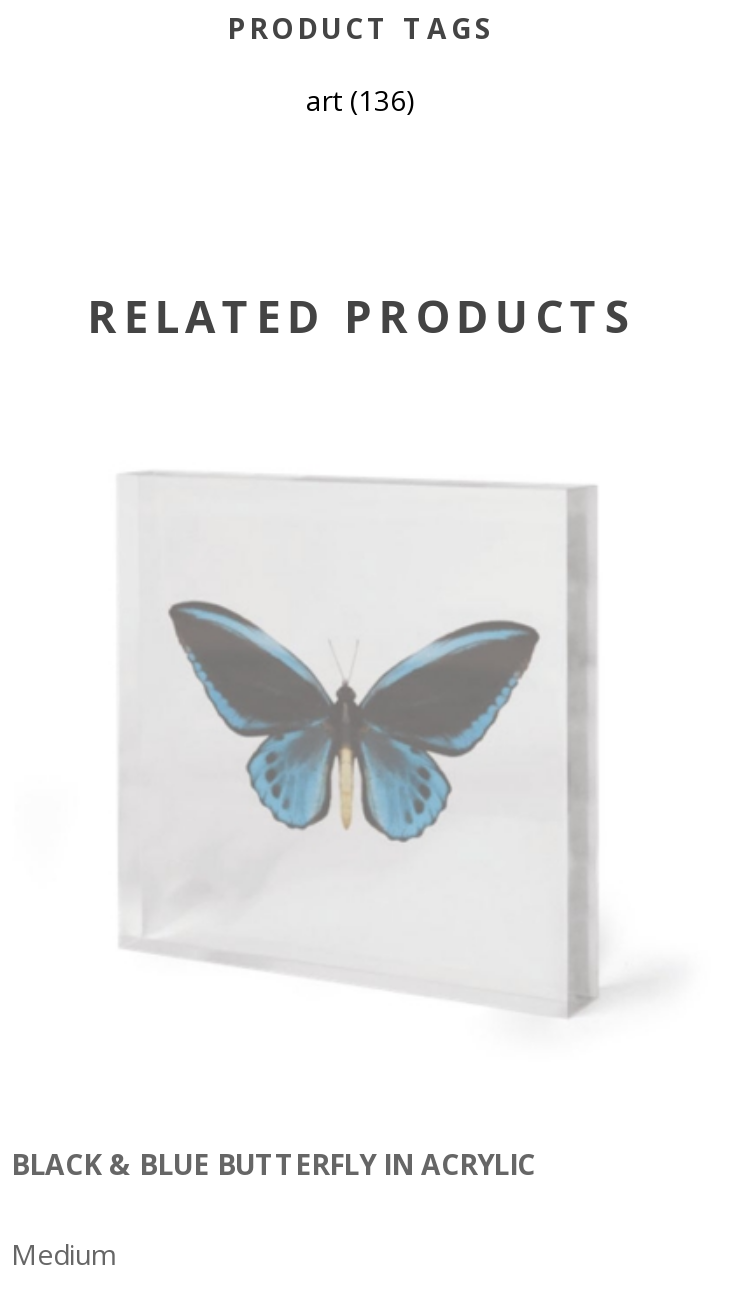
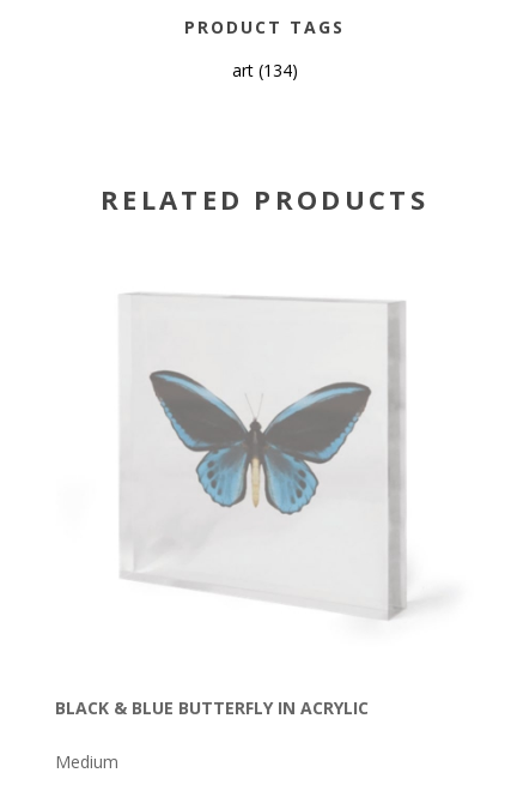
[306,81,416,119] art (136) -> [232,59,297,81] art (134)

